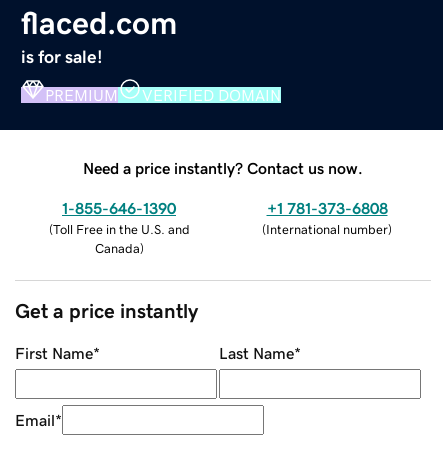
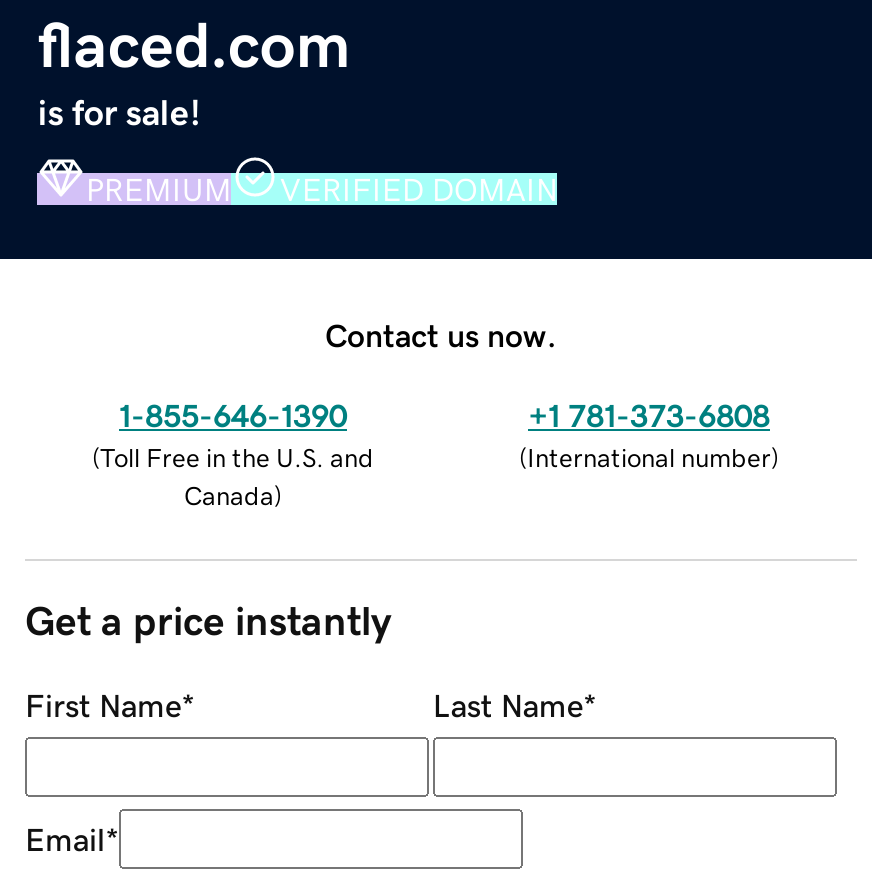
[83,160,363,176] Need a price instantly? Contact us now. -> [325,318,557,350] Contact us now.

